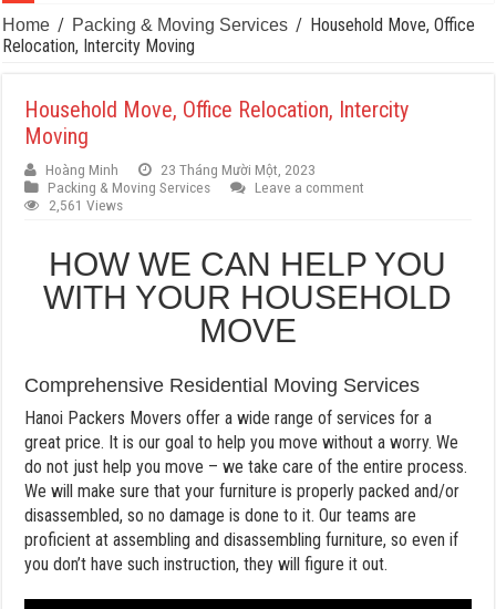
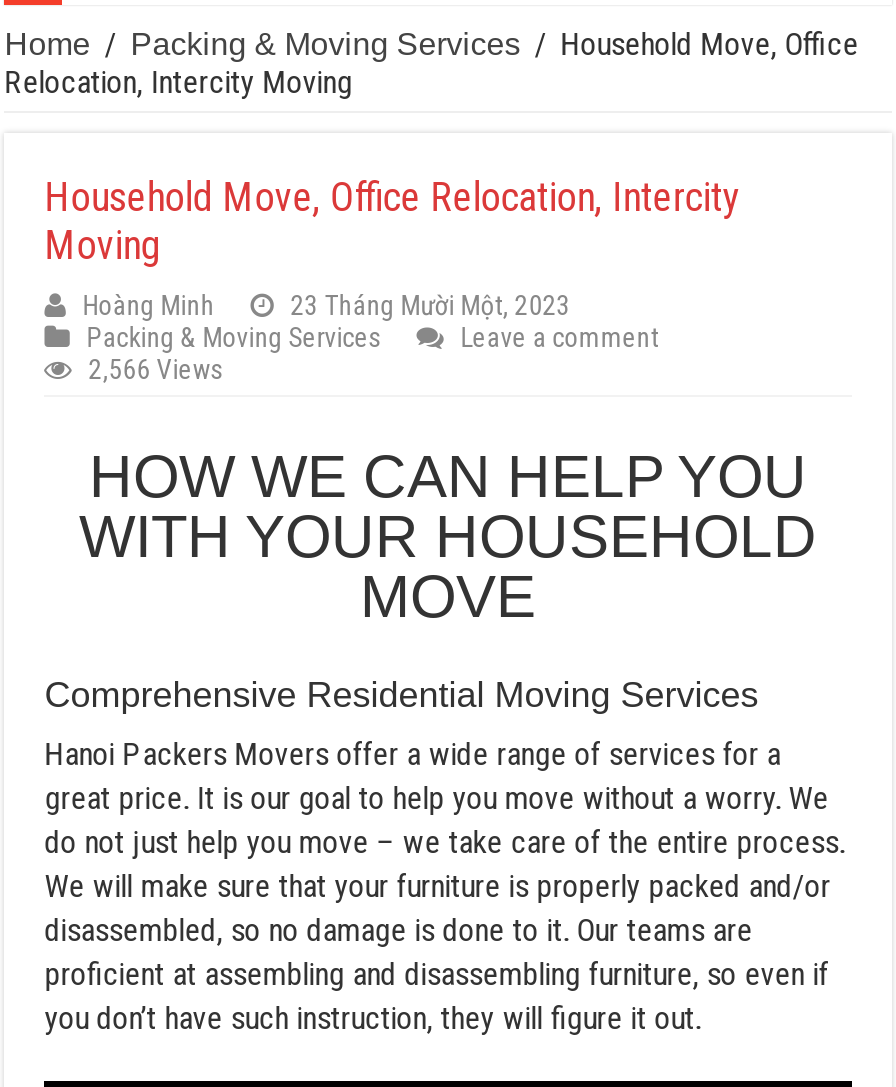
[49,196,123,213] 2,561 Views -> [88,352,222,384] 2,566 Views

